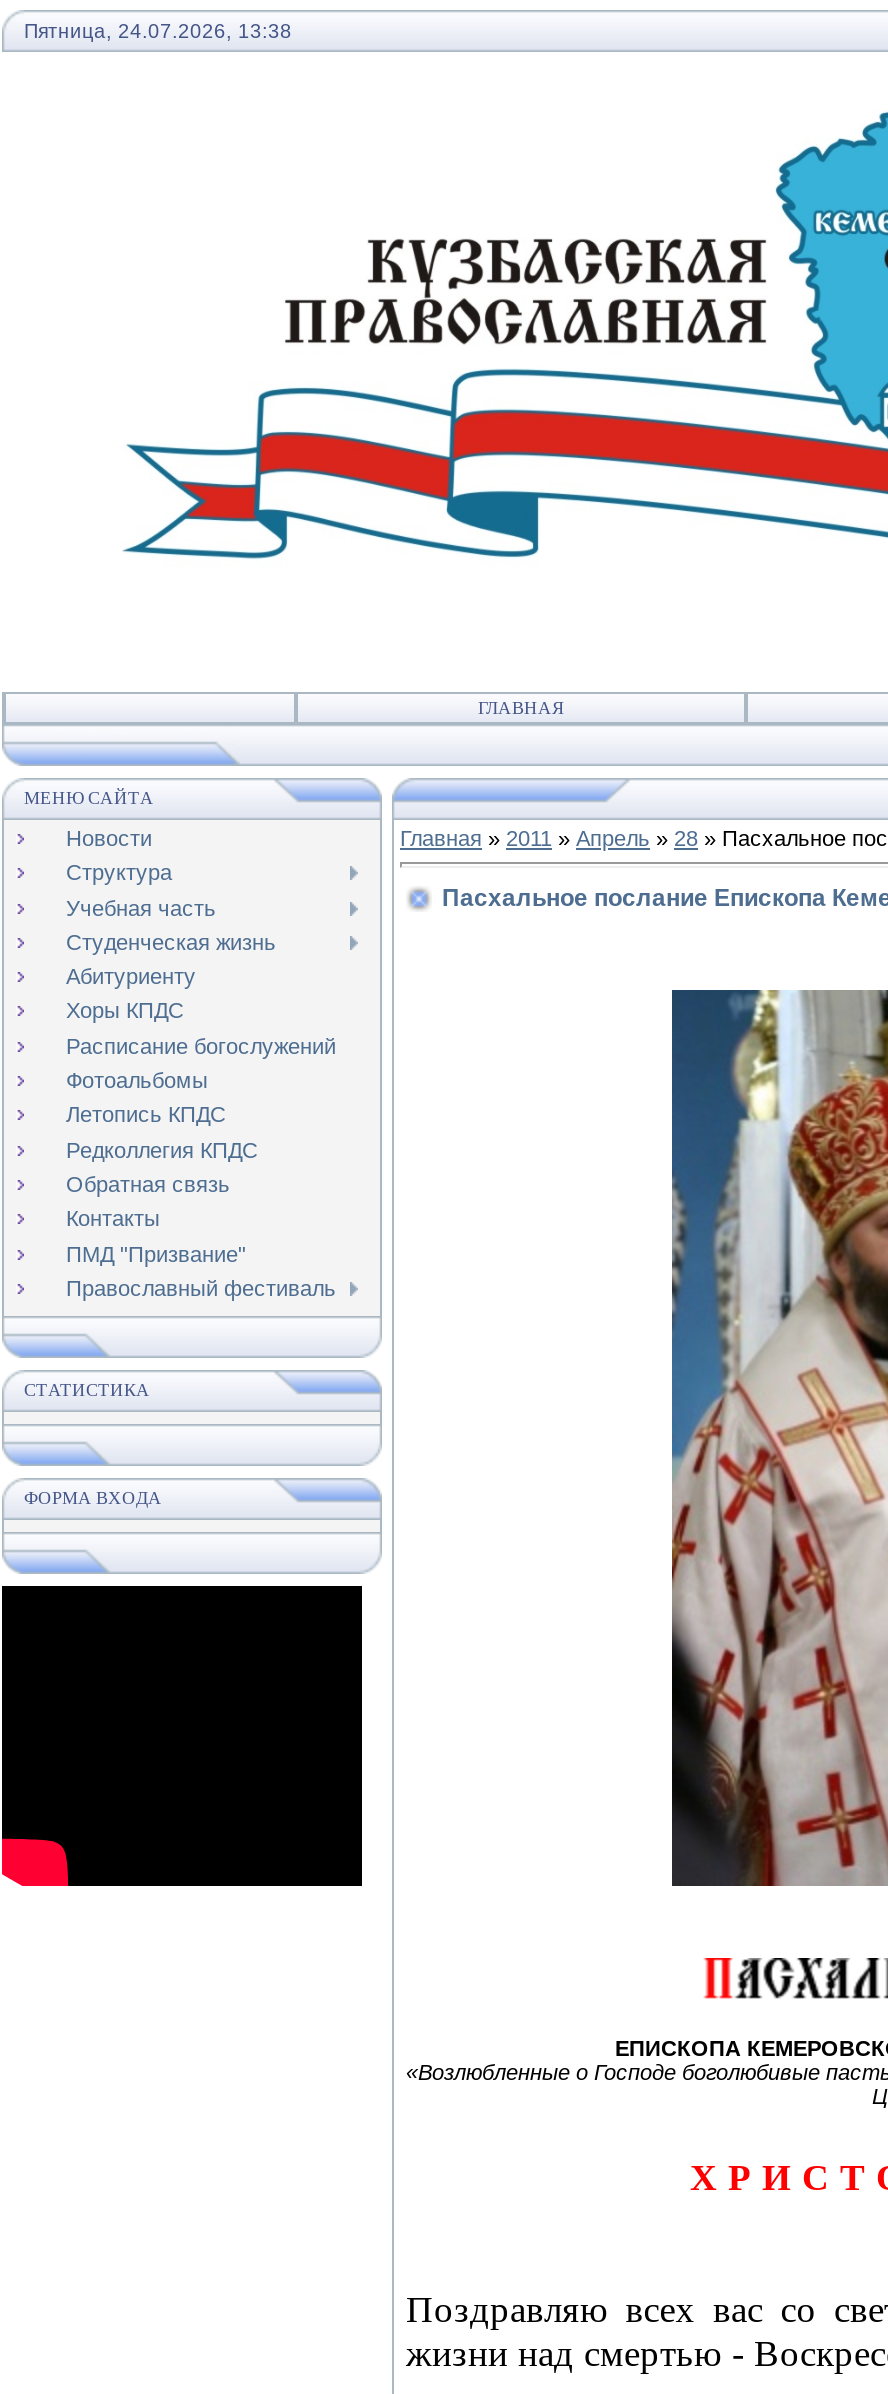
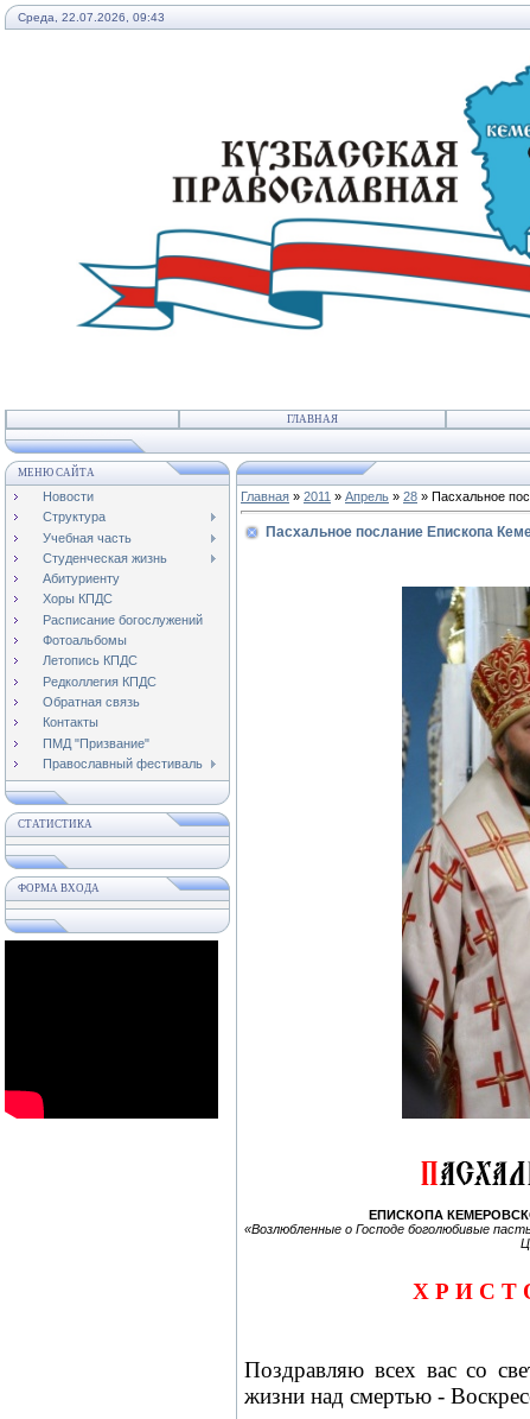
[24,20,292,42] Пятница, 24.07.2026, 13:38 -> [18,11,165,24] Среда, 22.07.2026, 09:43

